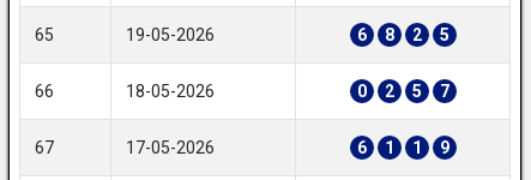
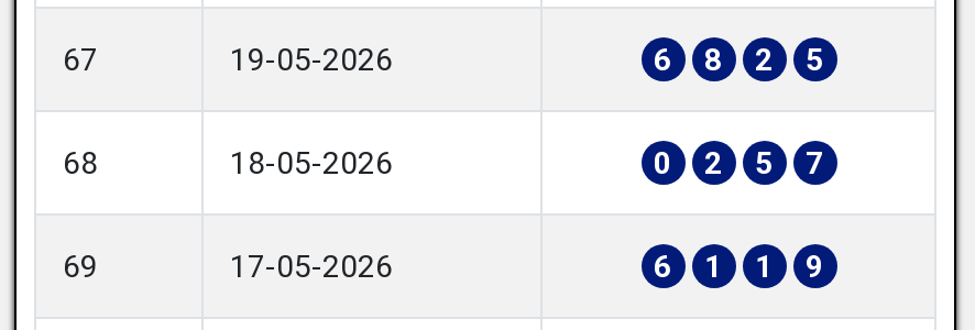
[35,25,54,44] 65 -> [63,41,98,76] 67
[35,81,54,100] 66 -> [63,144,98,179] 68
[35,137,54,157] 67 -> [63,248,98,283] 69

